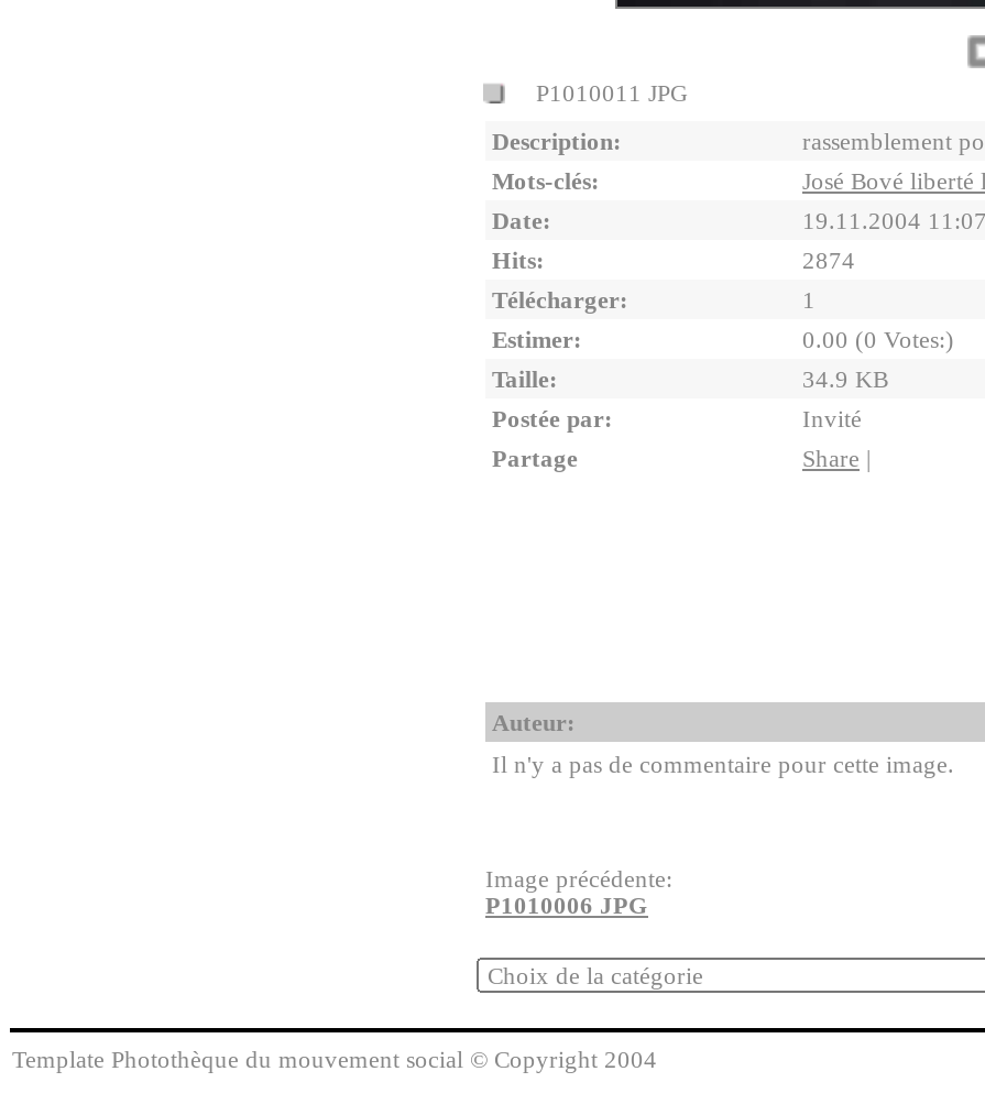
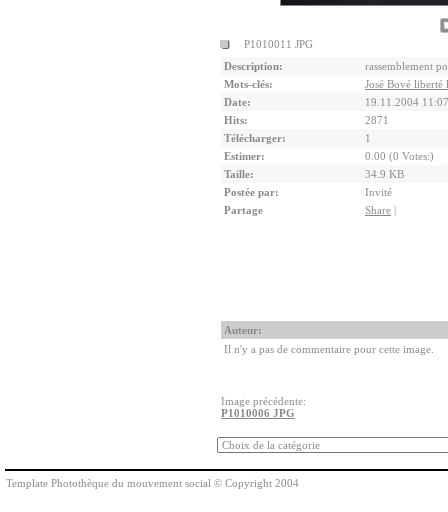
[802,247,855,273] 2874 -> [365,114,389,126] 2871

